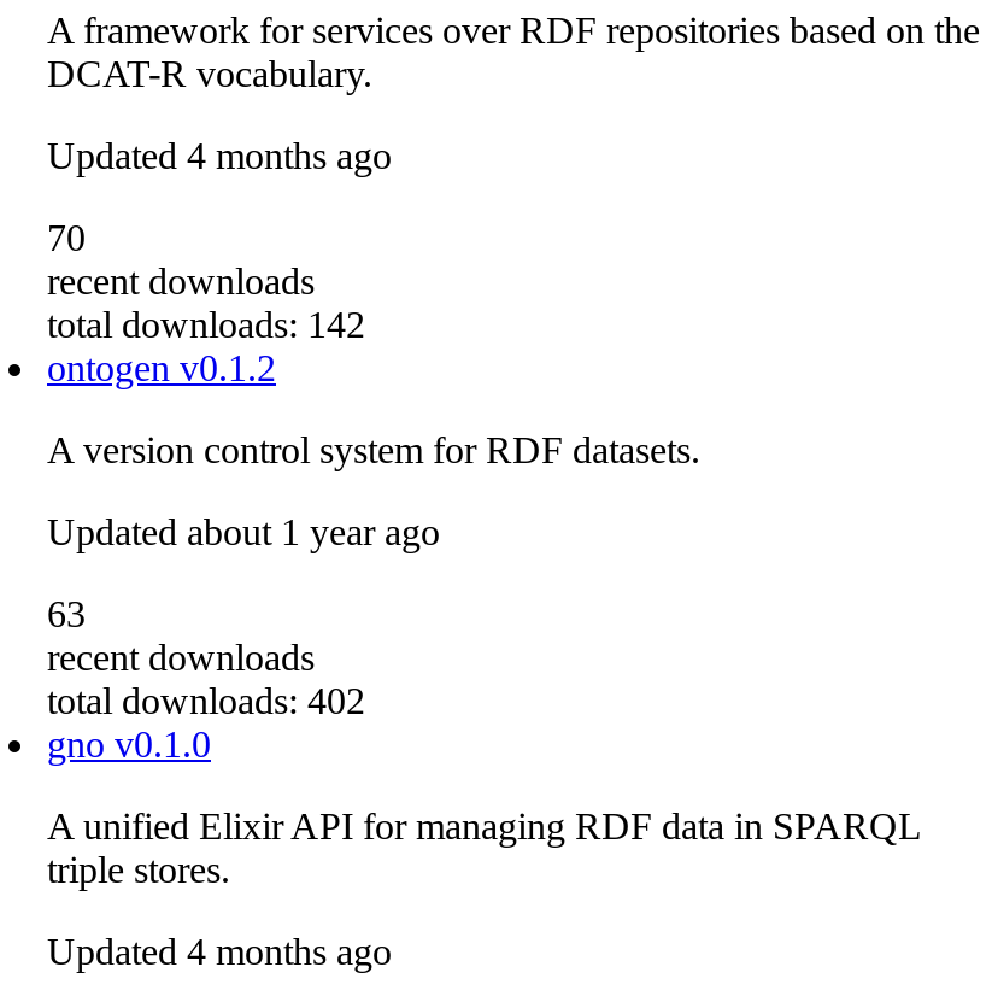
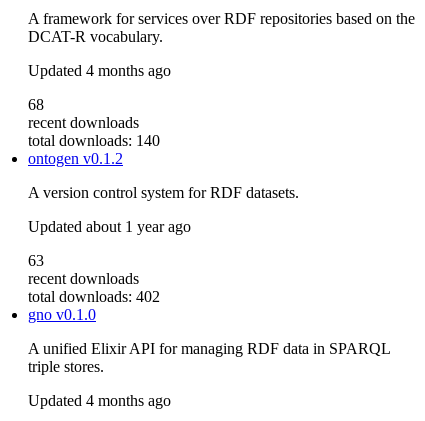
[47,218,86,259] 70 -> [28,96,44,113] 68
[47,305,365,346] total downloads: 142 -> [28,132,160,149] total downloads: 140

